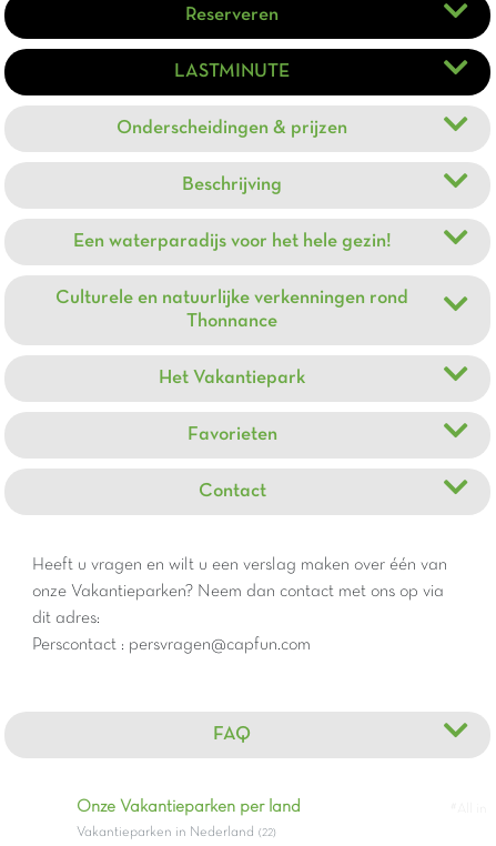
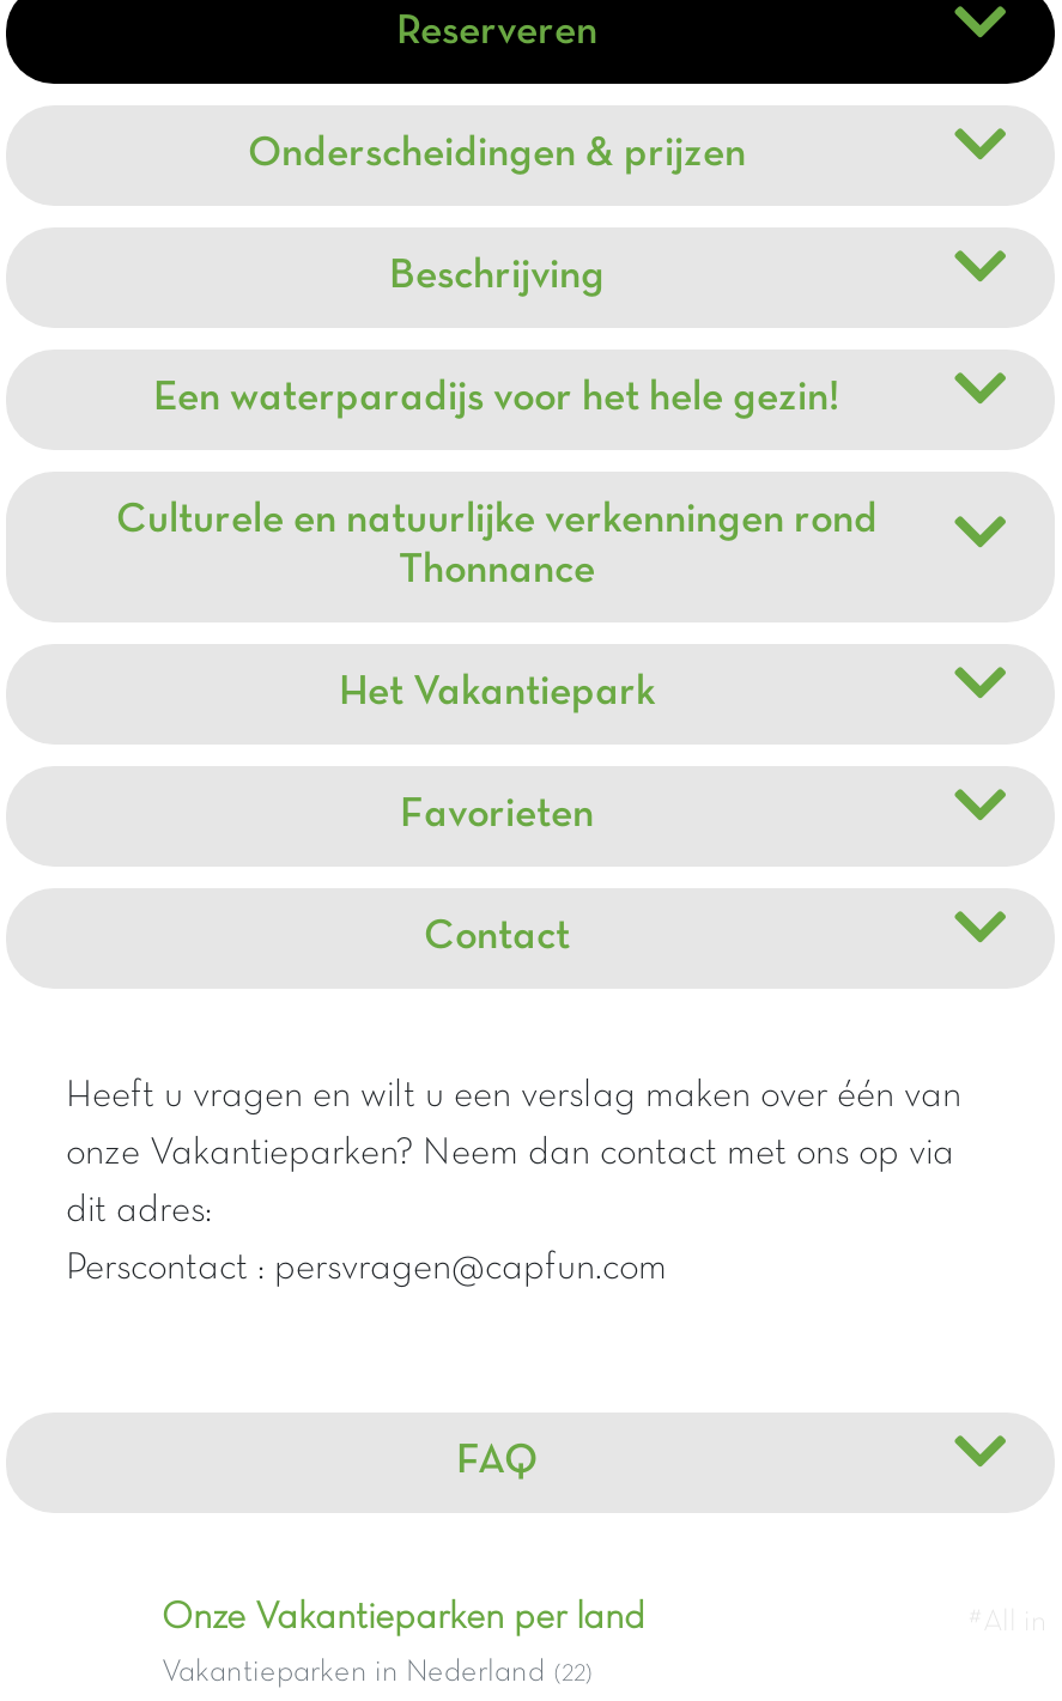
[174,63,290,81] LASTMINUTE -> none

